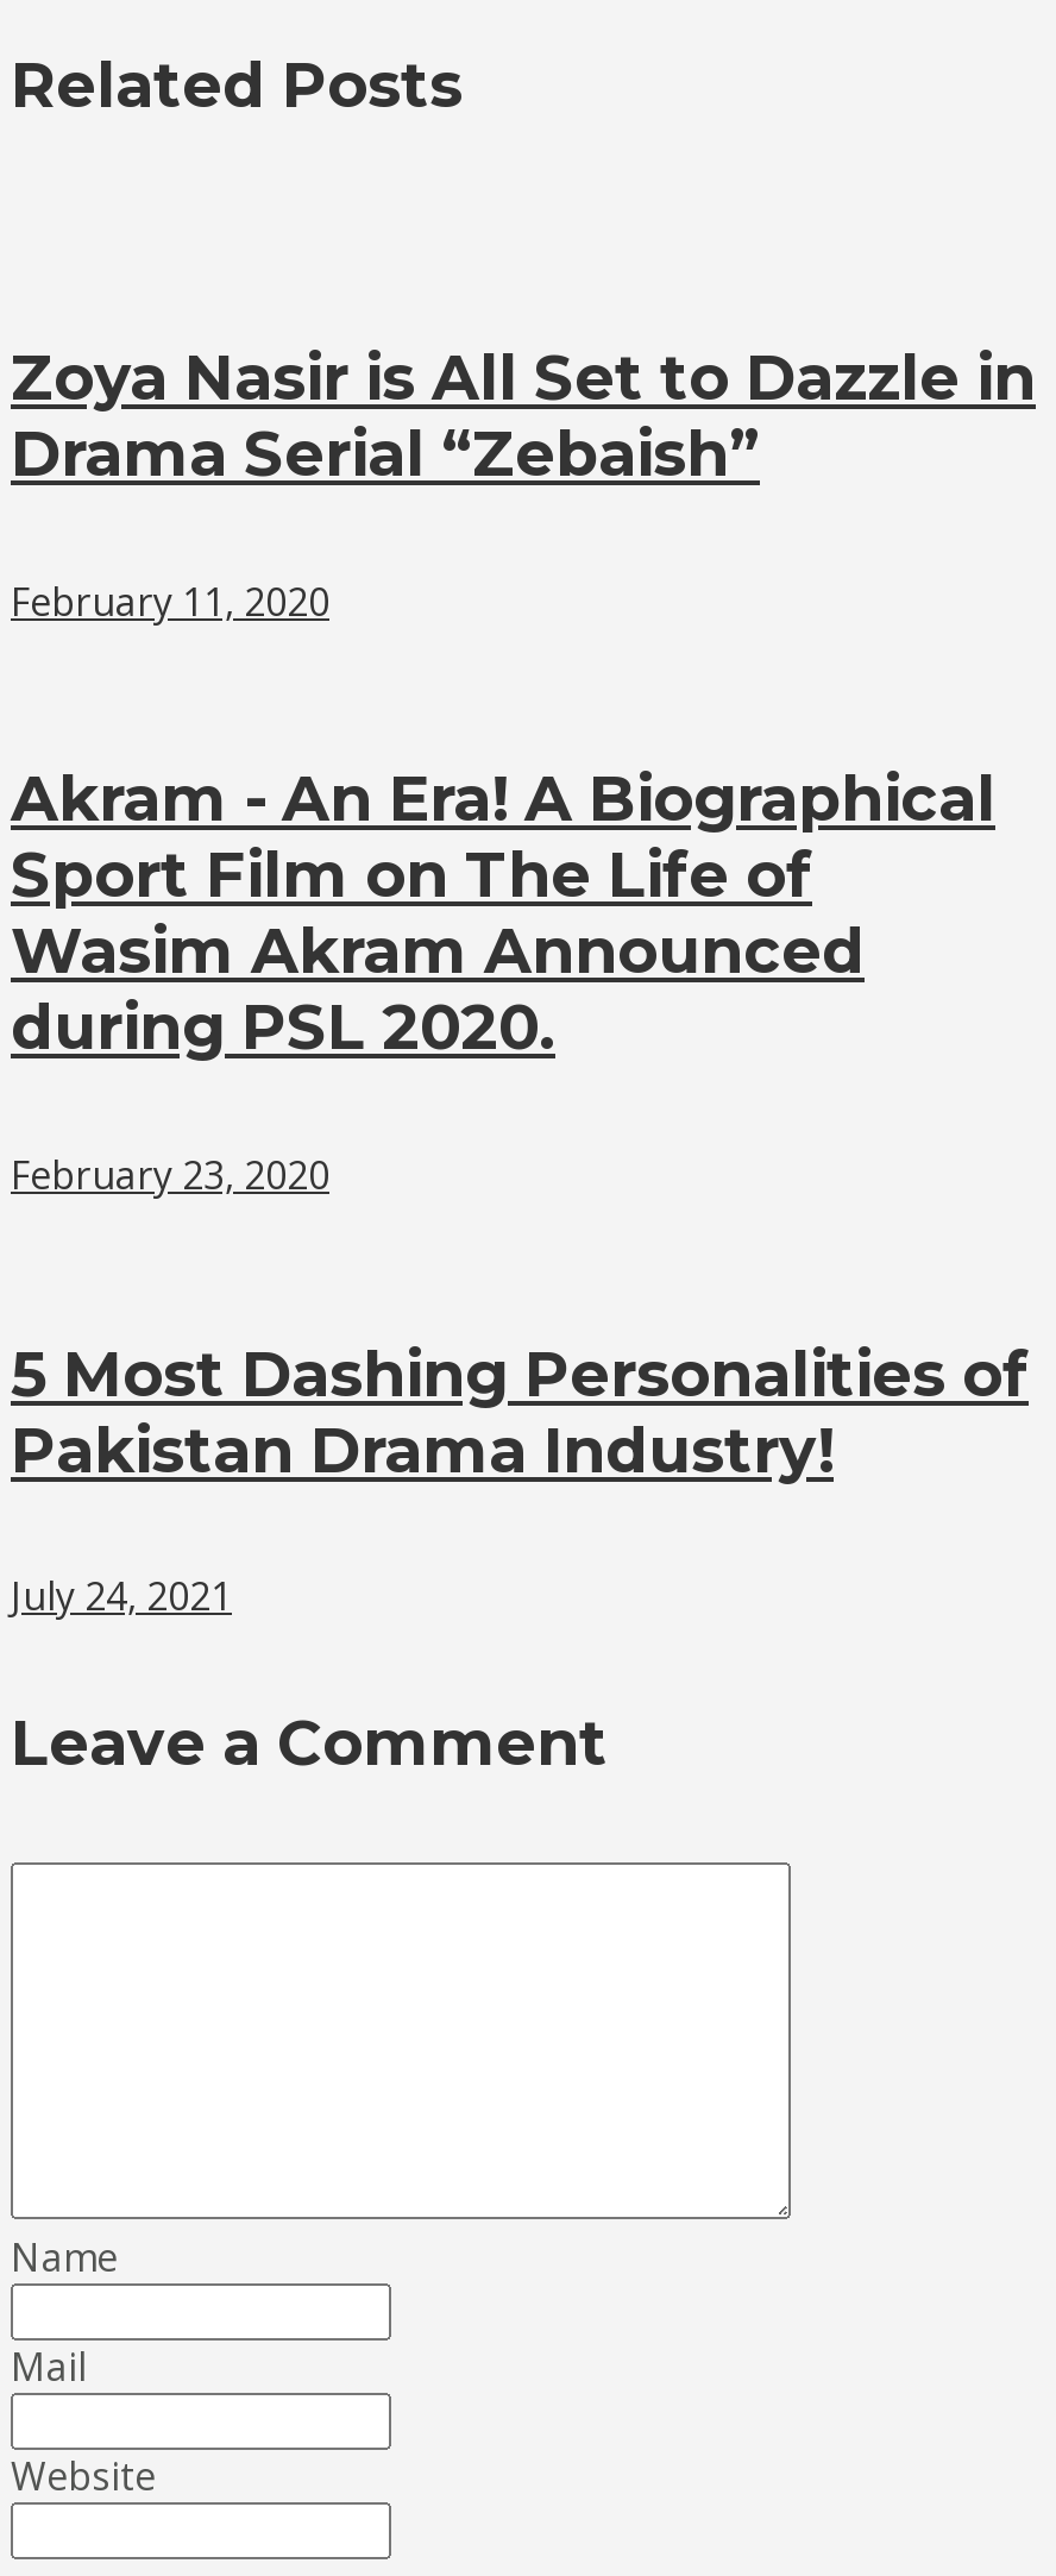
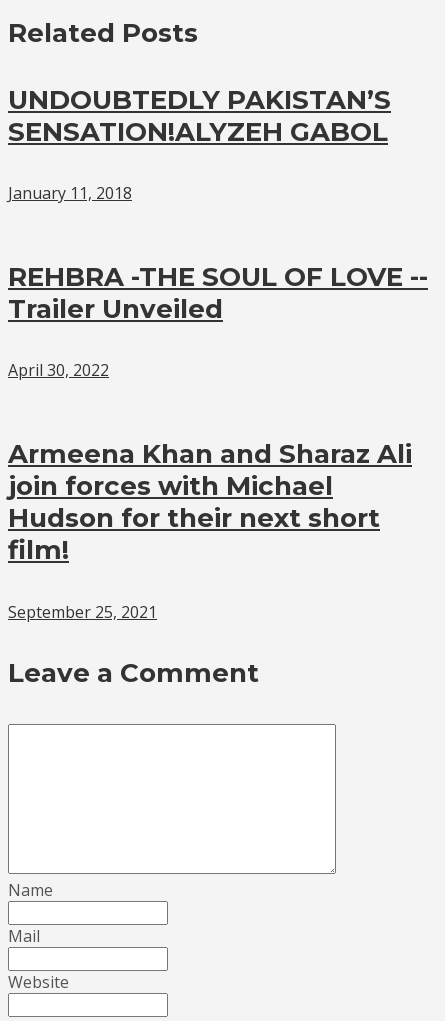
[11,341,1036,493] Zoya Nasir is All Set to Dazzle in | Drama Serial “Zebaish” -> [8,84,391,148] UNDOUBTEDLY PAKISTAN’S | SENSATION!ALYZEH GABOL
[11,575,329,627] February 11, 2020 -> [8,182,132,204] January 11, 2018
[11,762,995,1067] Akram - An Era! A Biographical | Sport Film on The Life of | Wasim Akram Announced | during PSL 2020. -> [8,261,428,325] REHBRA -THE SOUL OF LOVE -- | Trailer Unveiled
[11,1149,329,1201] February 23, 2020 -> [8,359,109,381] April 30, 2022
[11,1336,1029,1488] 5 Most Dashing Personalities of | Pakistan Drama Industry! -> [8,438,412,566] Armeena Khan and Sharaz Ali | join forces with Michael | Hudson for their next short | film!
[11,1570,232,1622] July 24, 2021 -> [8,600,157,622] September 25, 2021

